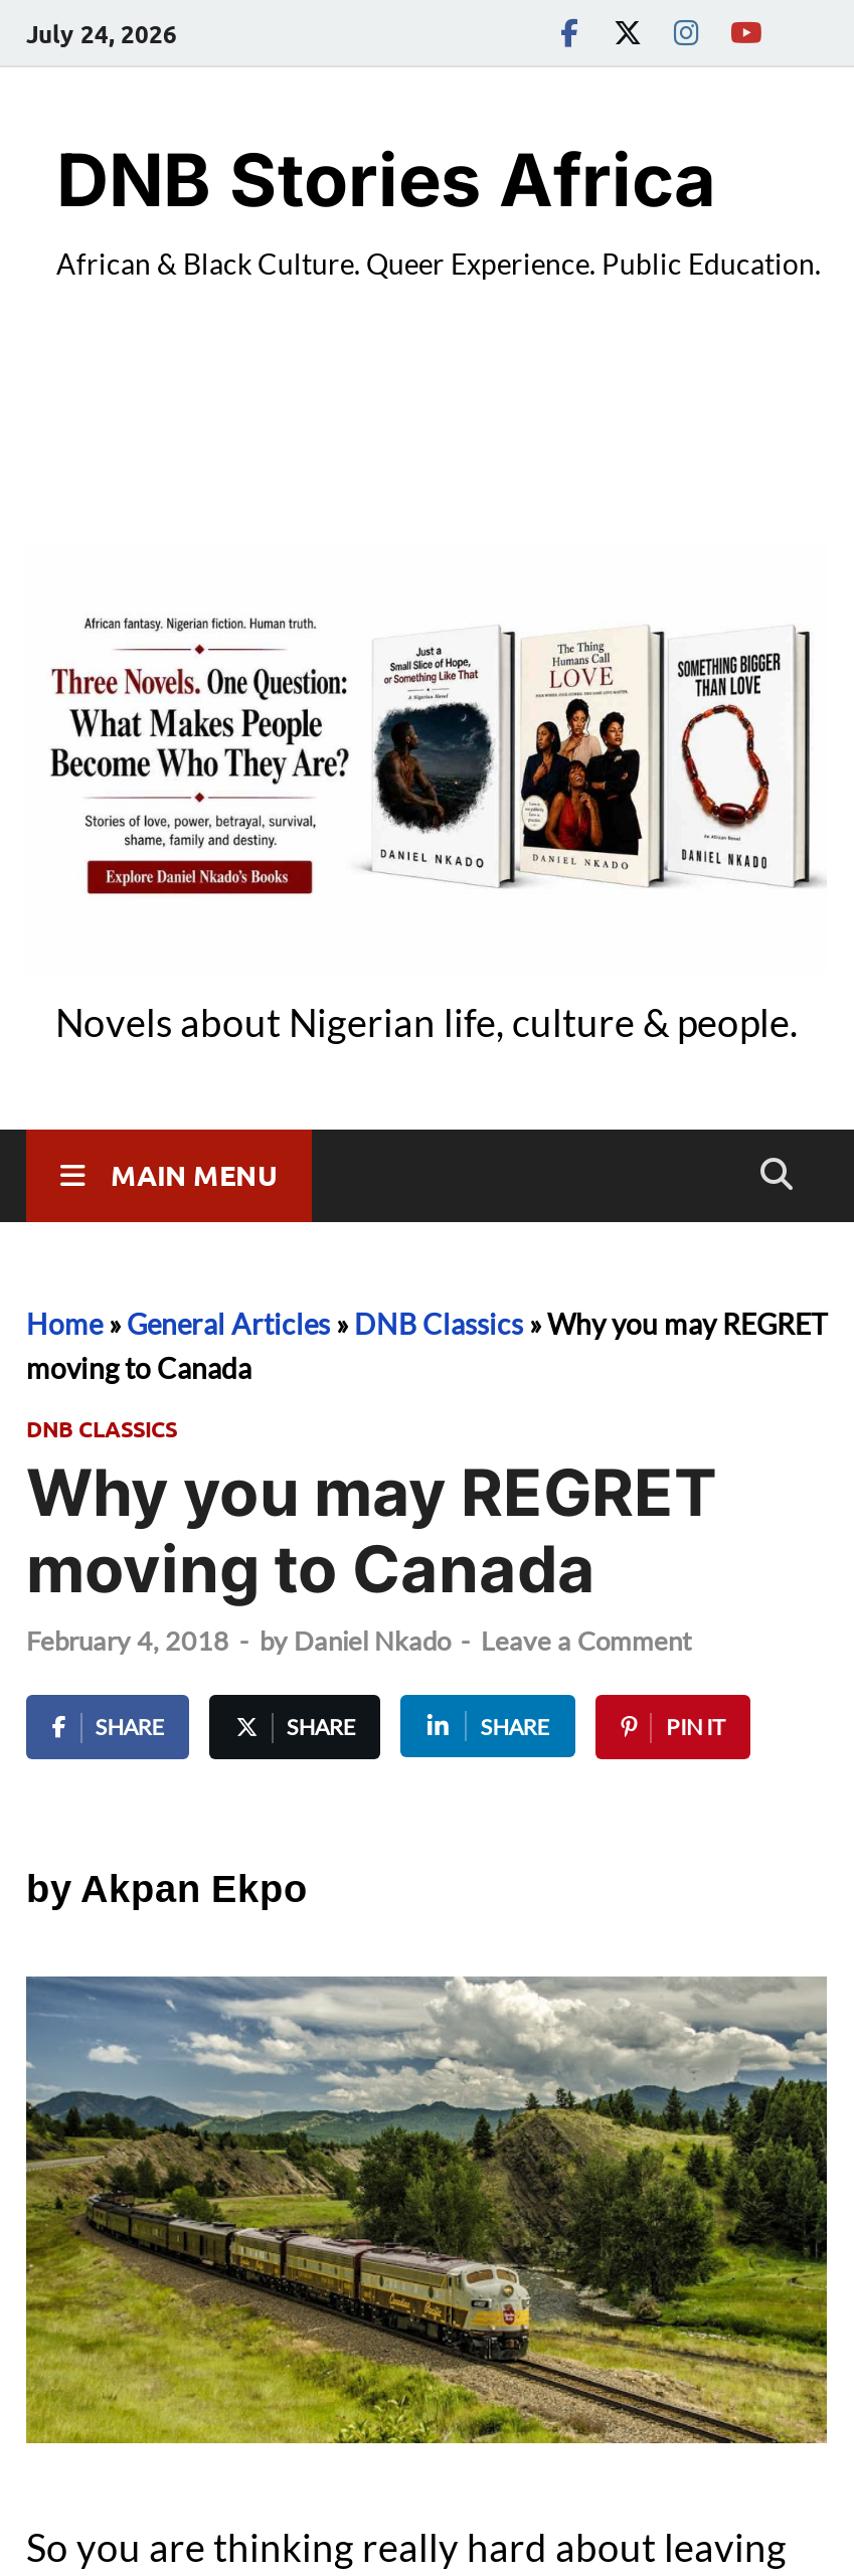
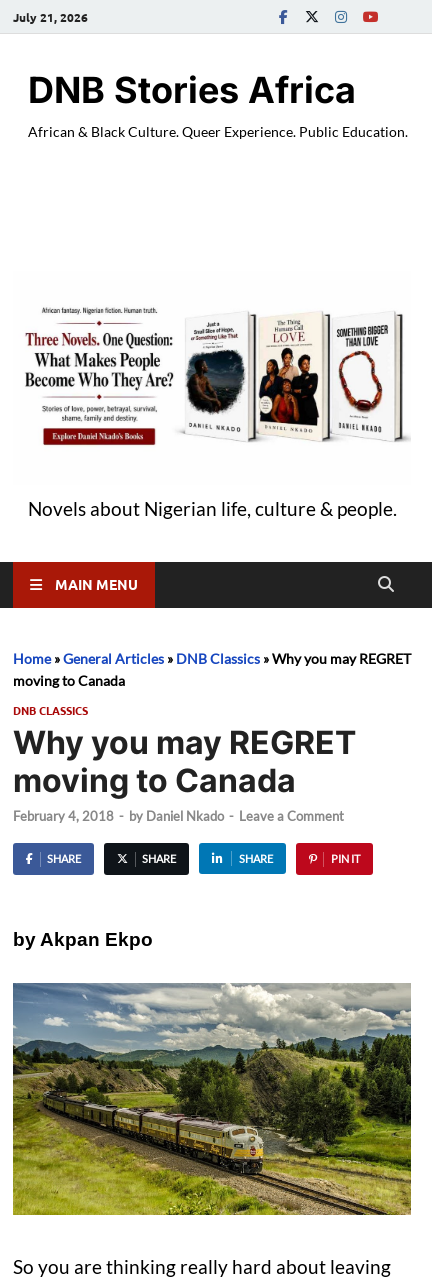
[26,16,177,48] July 24, 2026 -> [13,8,88,24] July 21, 2026

